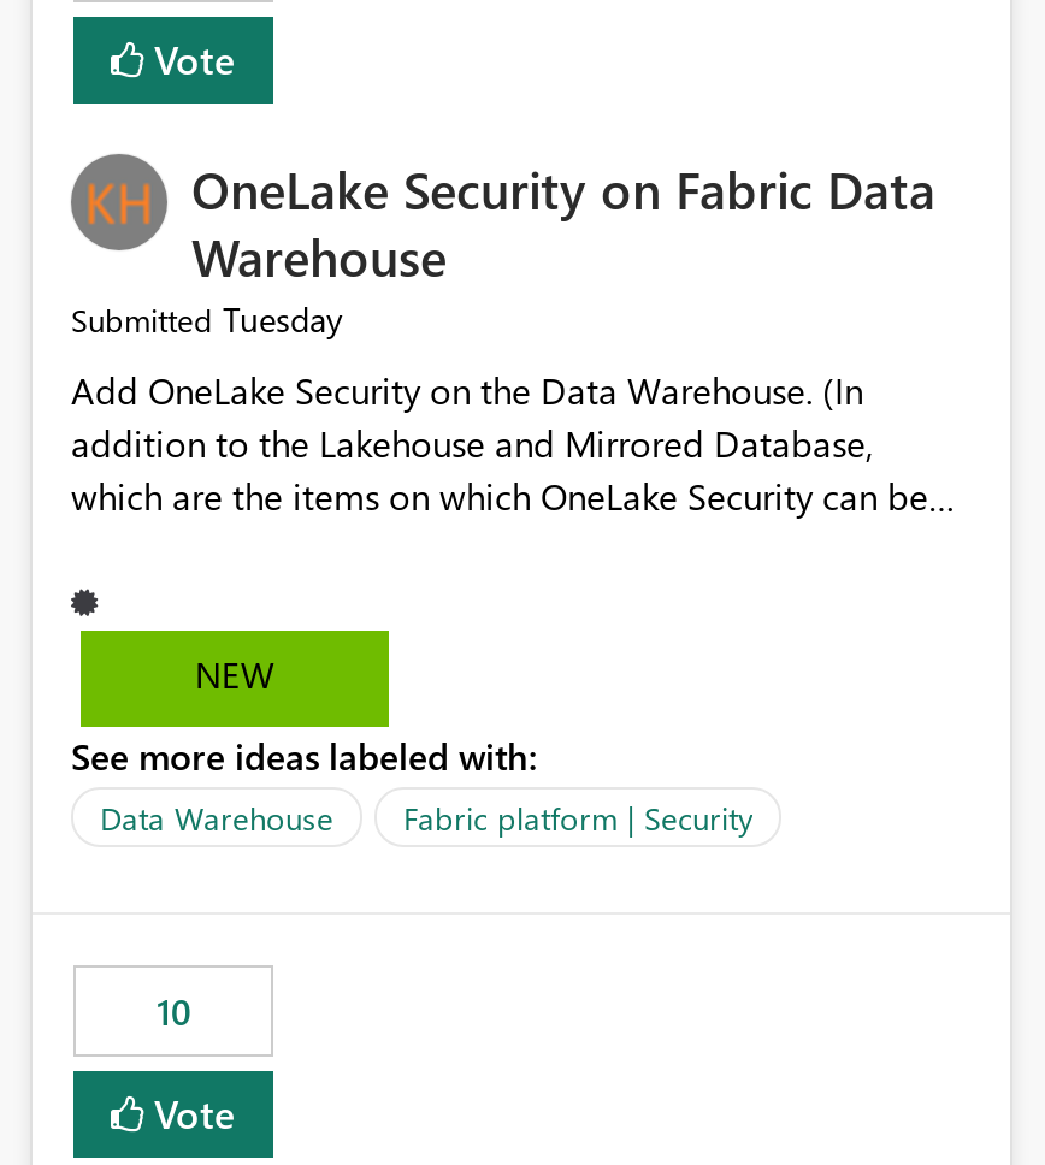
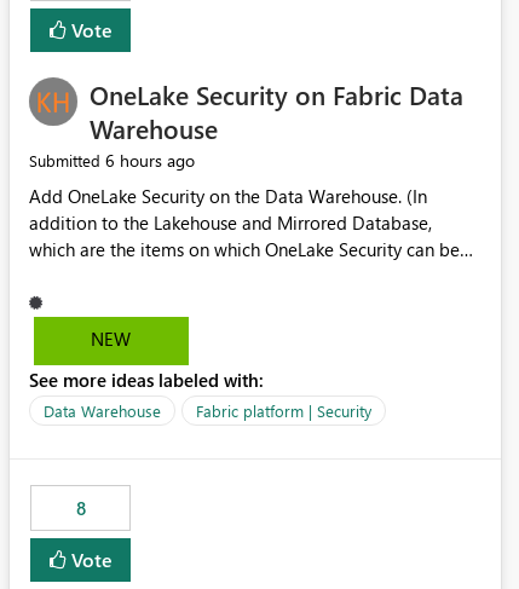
[71,297,343,343] Submitted Tuesday -> [29,149,195,172] Submitted 6 hours ago
[157,988,190,1036] 10 -> [76,496,85,521] 8

